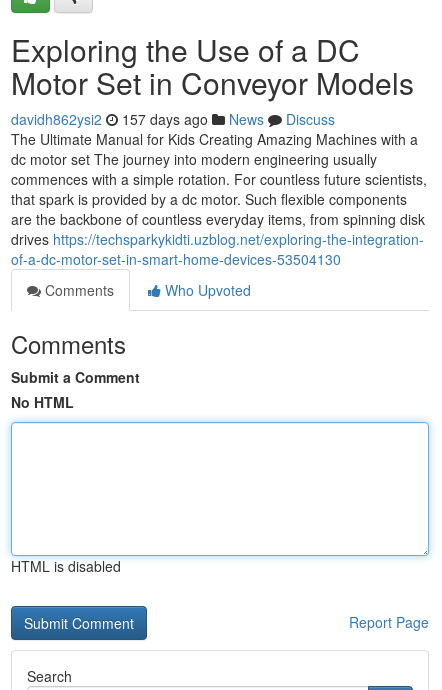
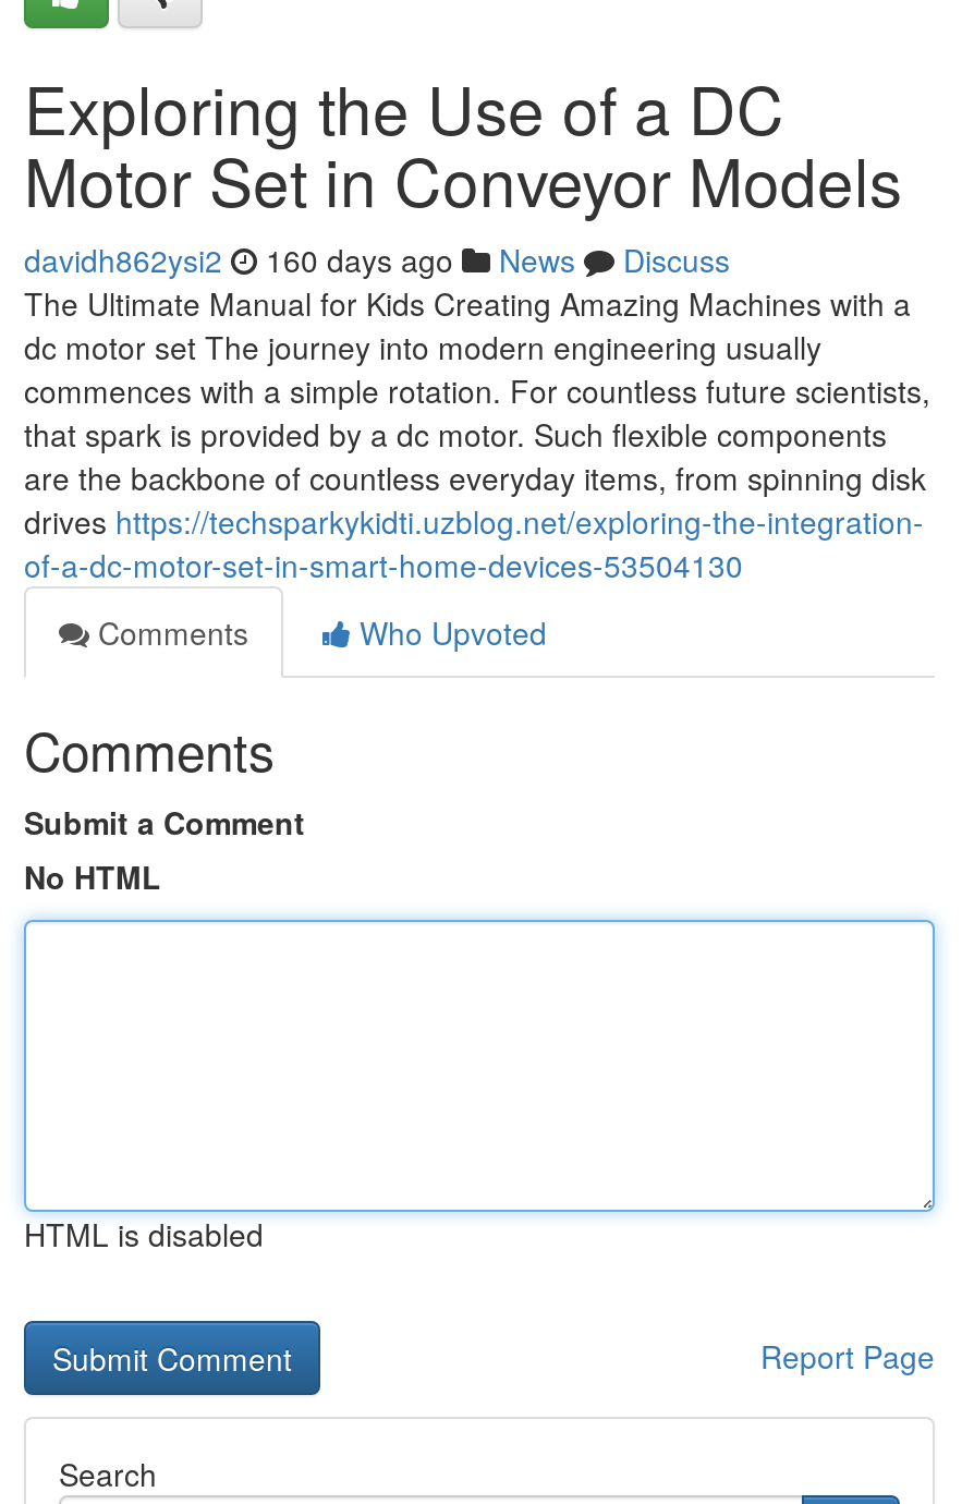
[11,109,335,129] davidh862ysi2 157 days ago News Discuss -> [24,238,730,281] davidh862ysi2 160 days ago News Discuss

